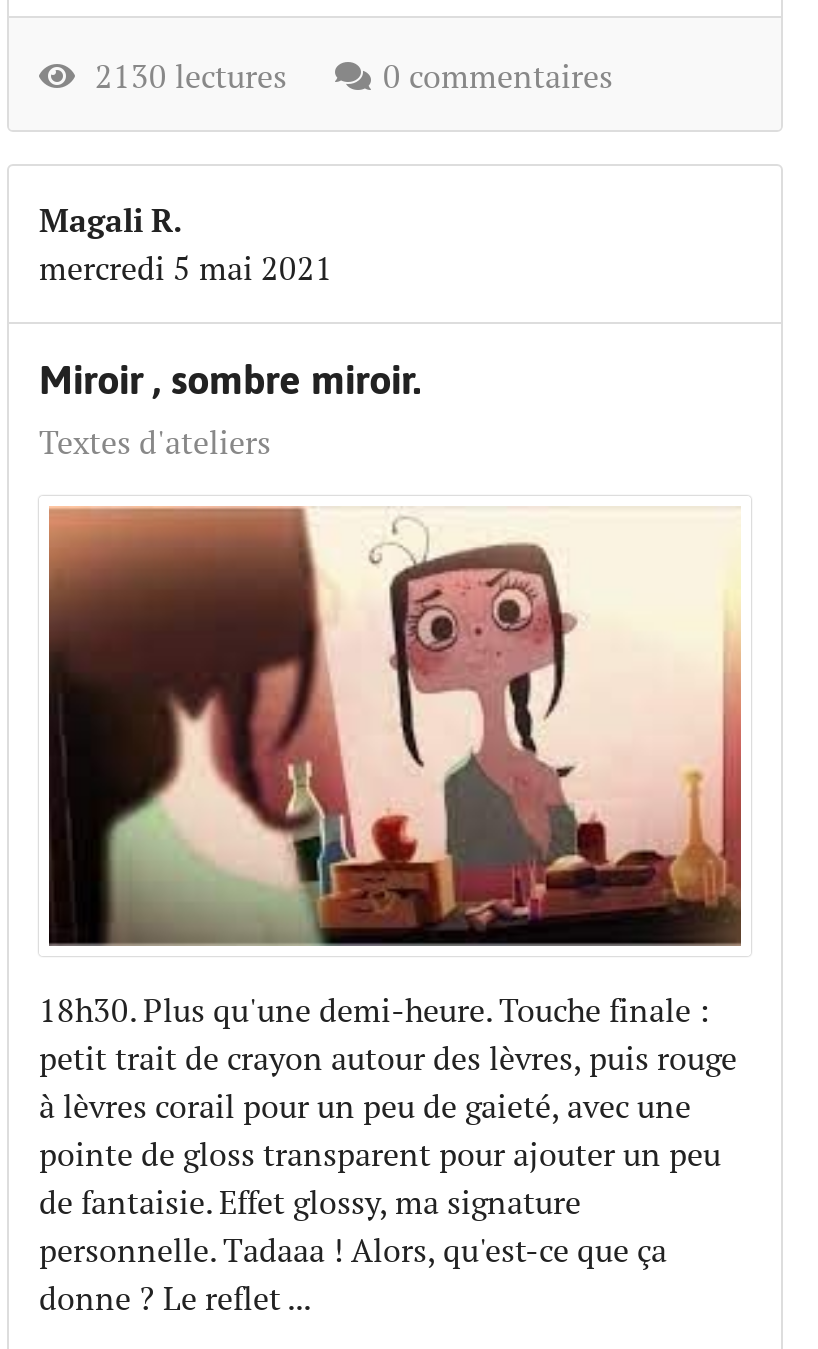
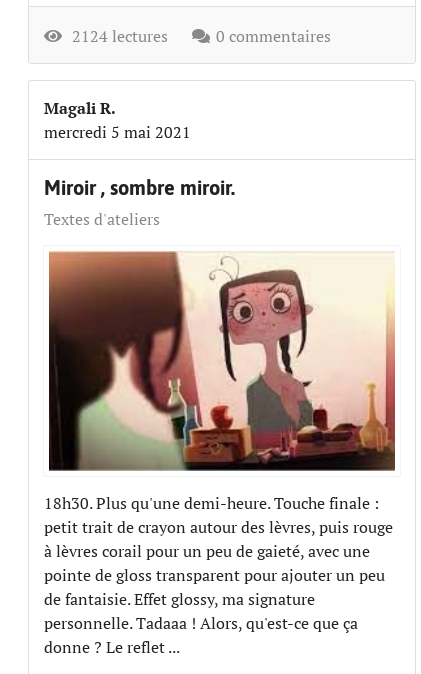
[79,54,287,98] 2130 lectures -> [64,25,168,47] 2124 lectures

